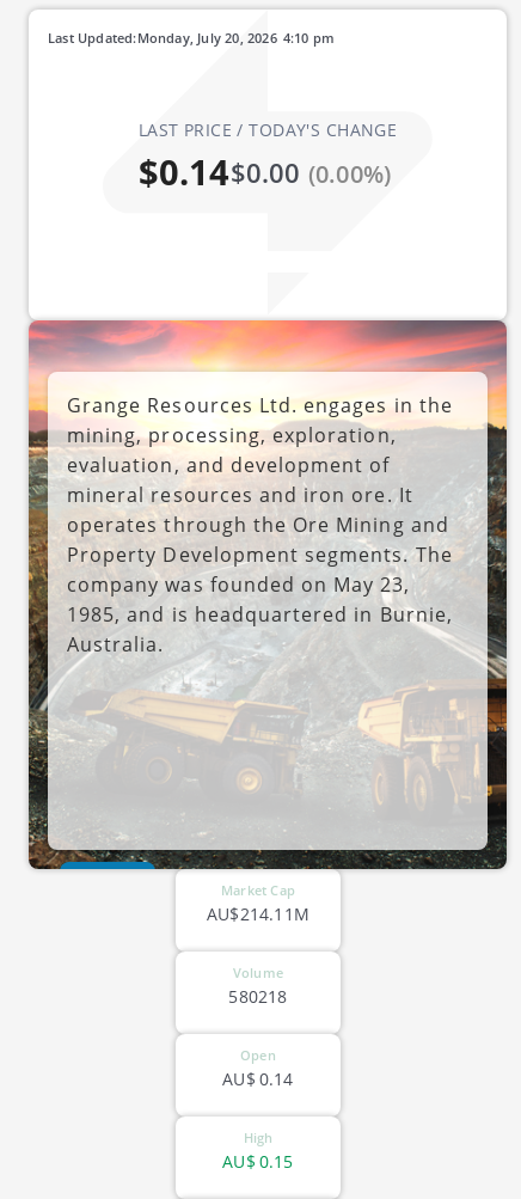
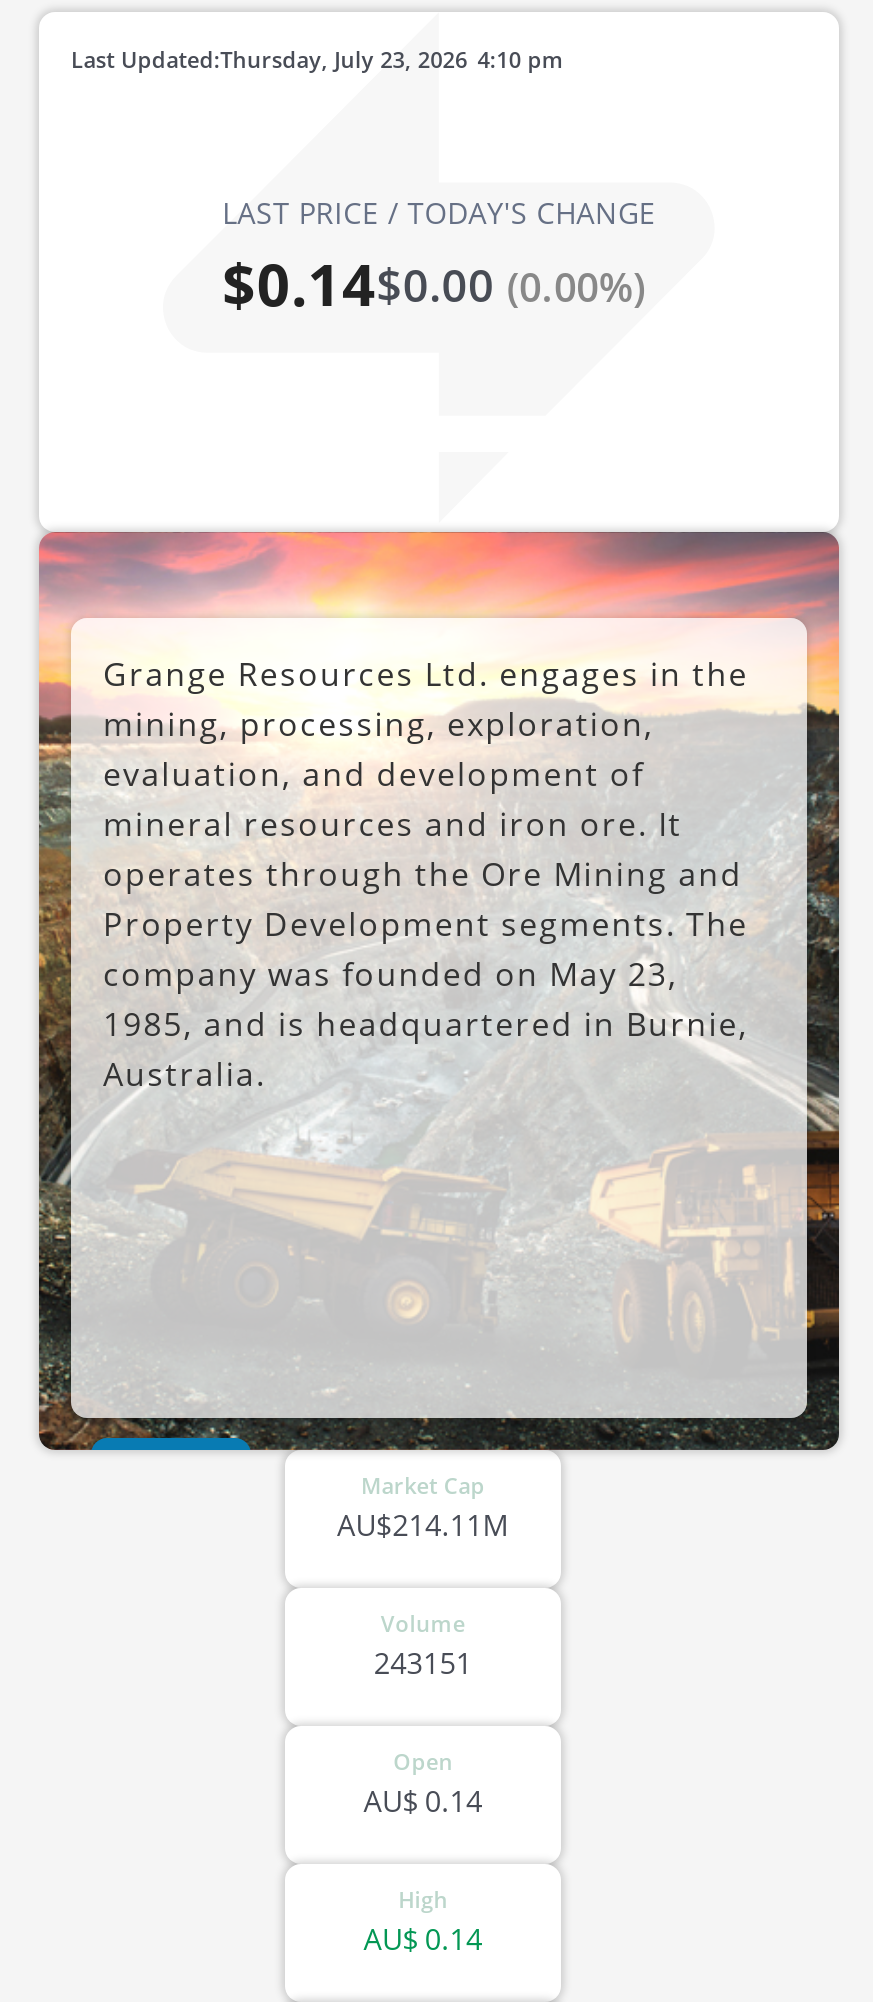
[137,29,277,47] Monday, July 20, 2026 -> [220,44,467,74] Thursday, July 23, 2026
[229,985,288,1008] 580218 -> [374,1644,472,1682] 243151
[223,1150,294,1173] AU$ 0.15 -> [364,1920,482,1958] AU$ 0.14

